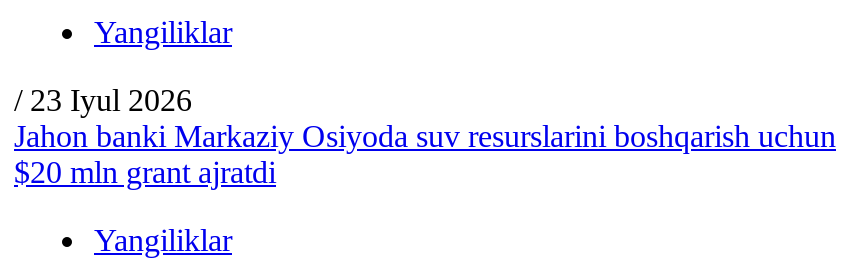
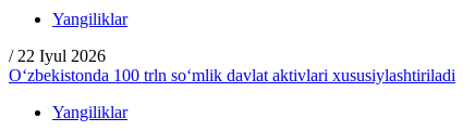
[14,84,836,190] / 23 Iyul 2026 | Jahon banki Markaziy Osiyoda suv resurslarini boshqarish uchun | $20 mln grant ajratdi -> [9,47,455,85] / 22 Iyul 2026 | O‘zbekistonda 100 trln so‘mlik davlat aktivlari xususiylashtiriladi

